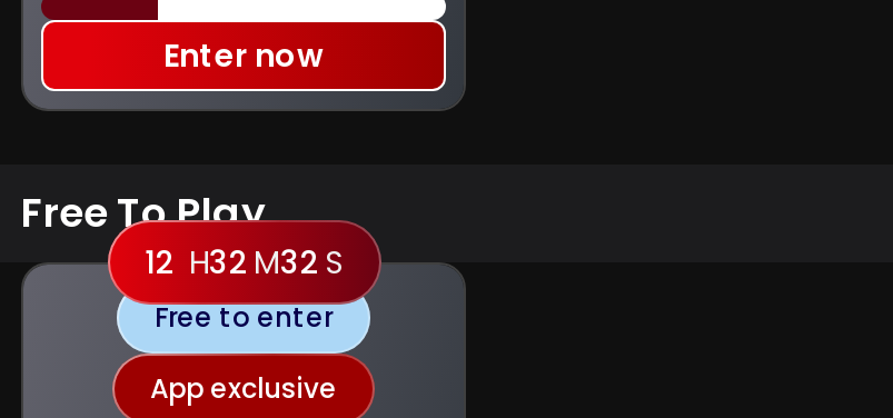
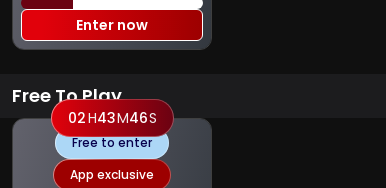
[145,240,343,285] 12 H32 M32 S -> [67,108,156,128] 02 H43M46S

